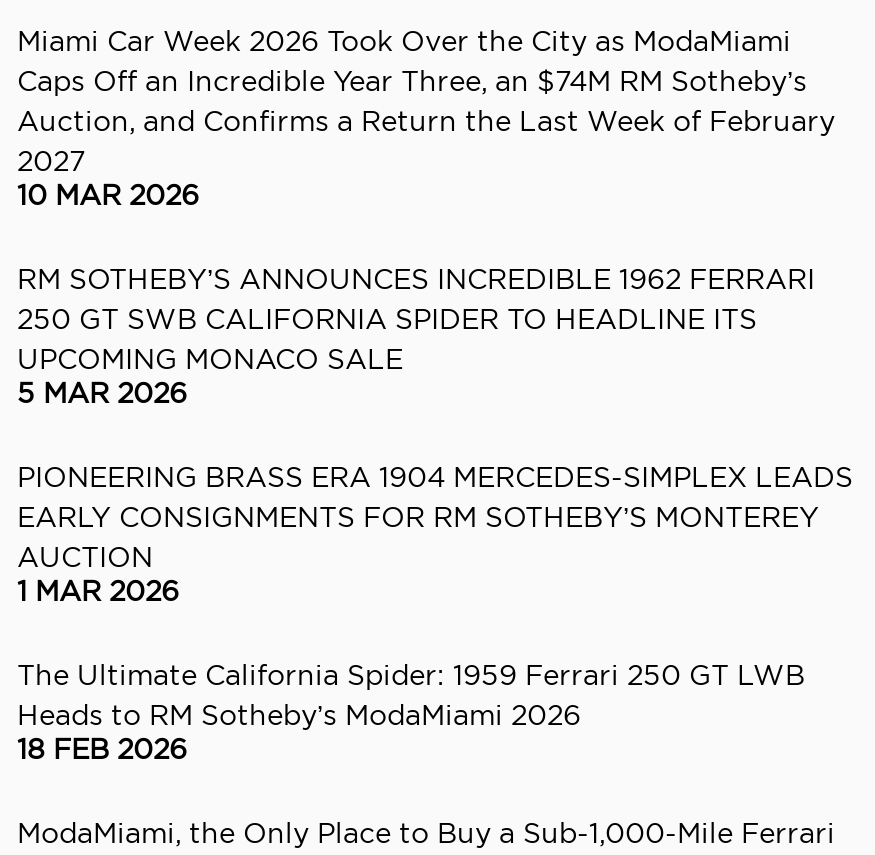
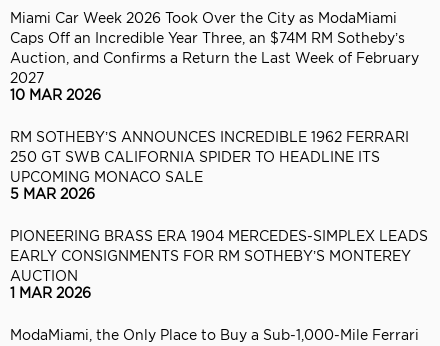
[17,659,805,765] The Ultimate California Spider: 1959 Ferrari 250 GT LWB | Heads to RM Sotheby’s ModaMiami 2026 | 18 FEB 2026 -> none

